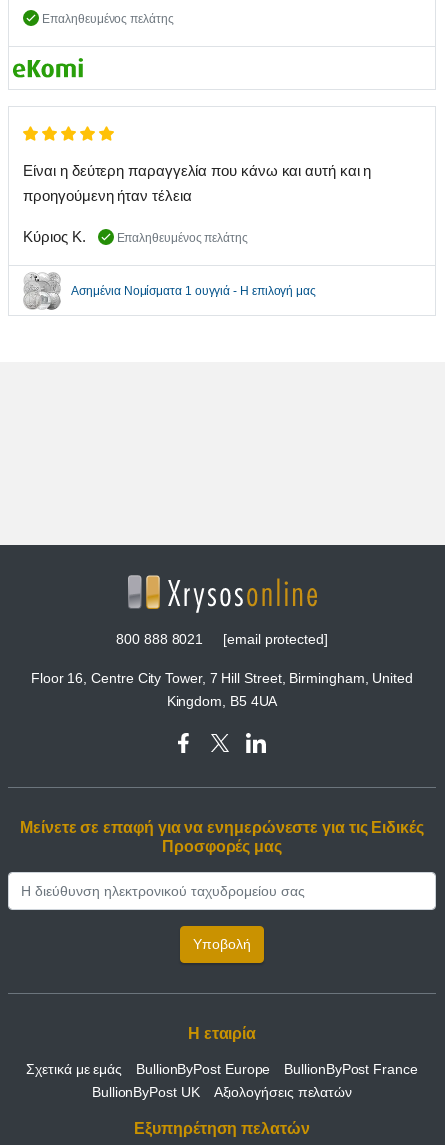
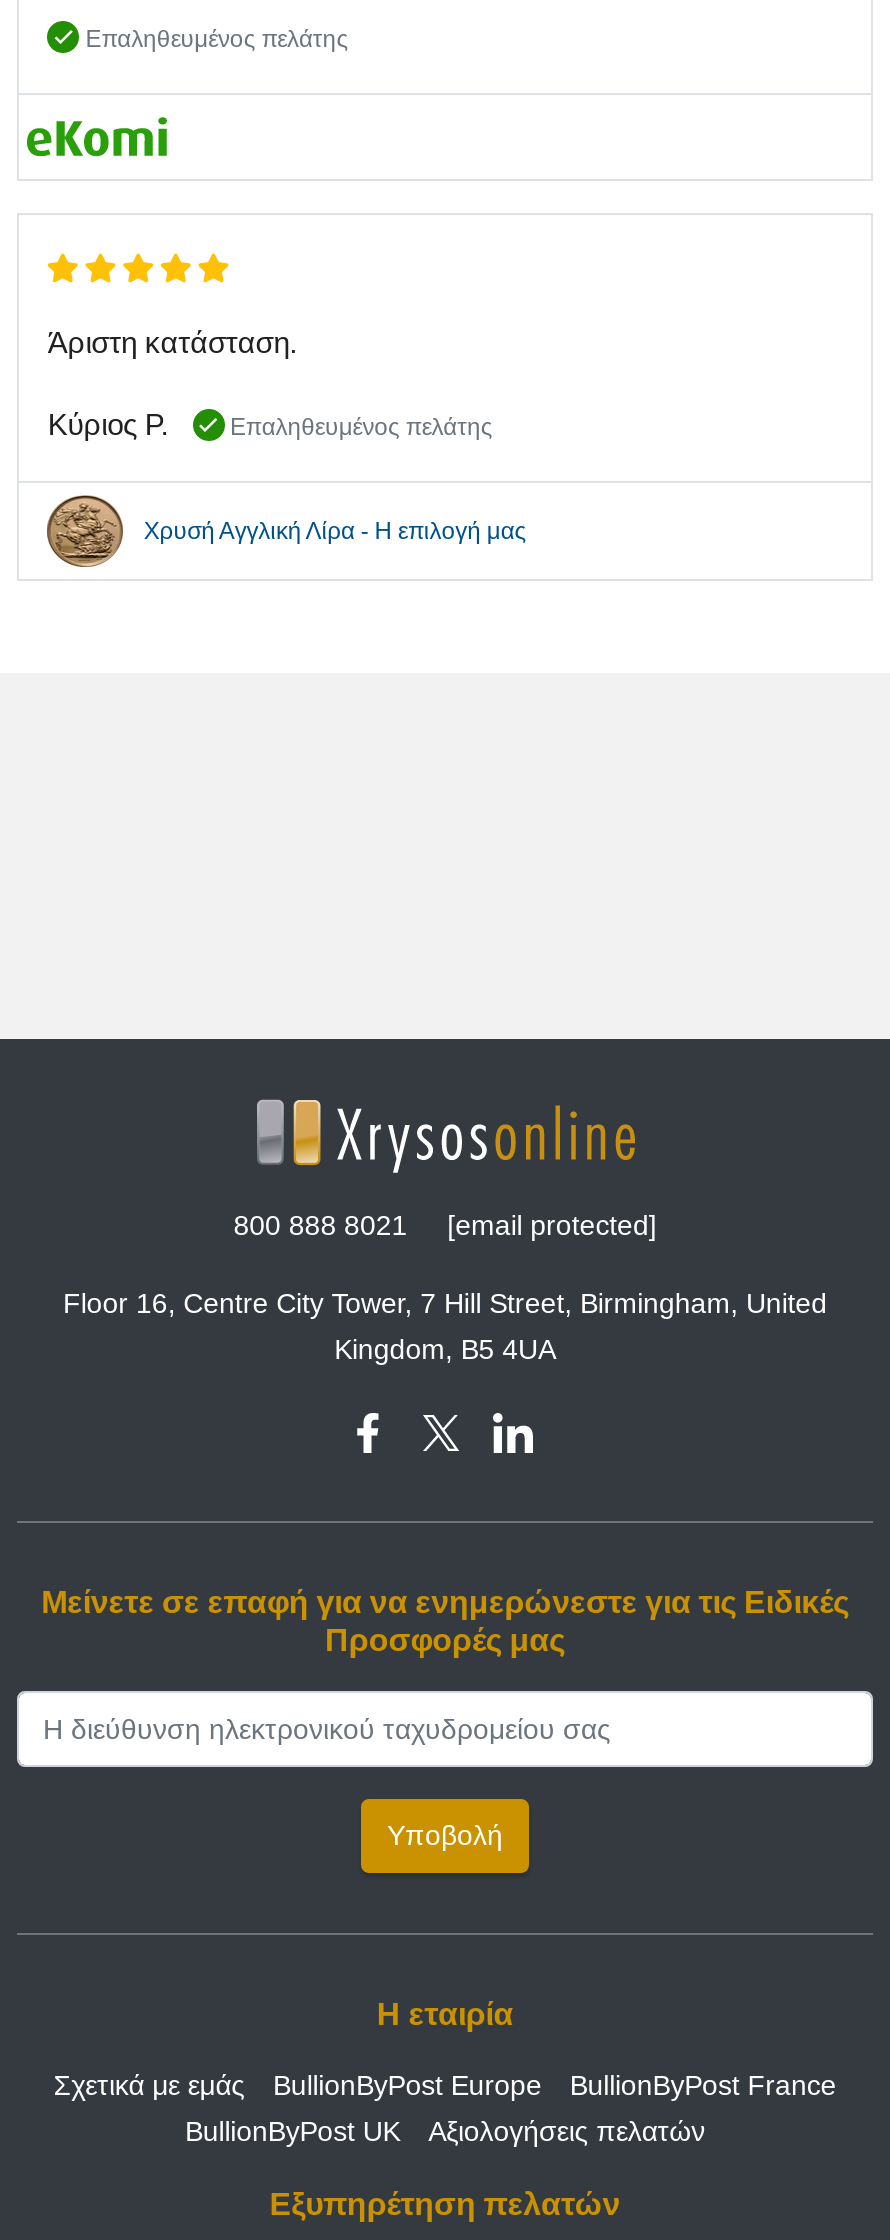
[23,162,371,245] Είναι η δεύτερη παραγγελία που κάνω και αυτή και η | προηγούμενη ήταν τέλεια | Κύριος Κ. -> [48,325,297,441] Άριστη κατάσταση. | Κύριος Ρ.
[24,272,316,311] [image] | Ασημένια Νομίσματα 1 ουγγιά - Η επιλογή μας -> [45,493,526,569] [image] | Χρυσή Αγγλική Λίρα - Η επιλογή μας

